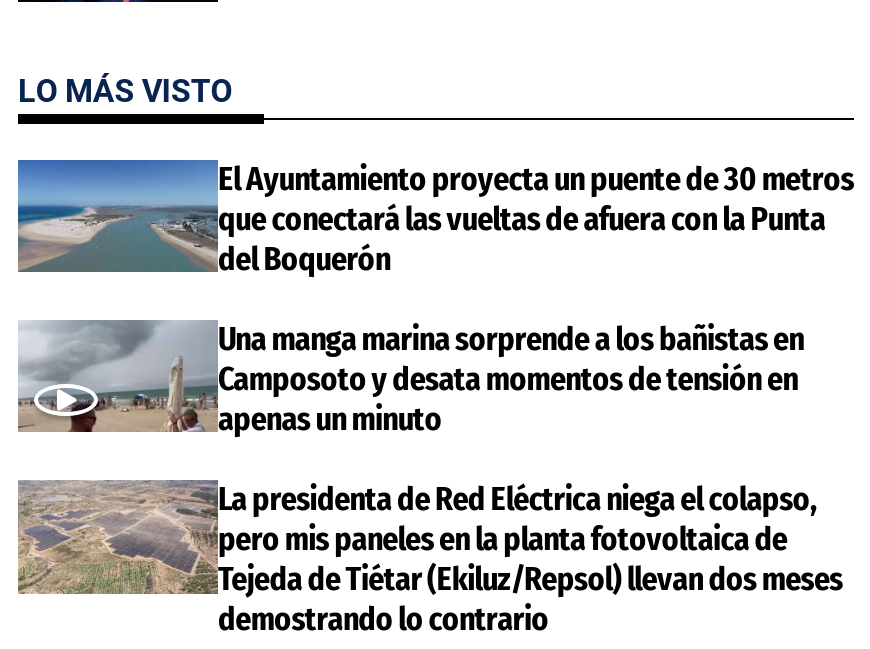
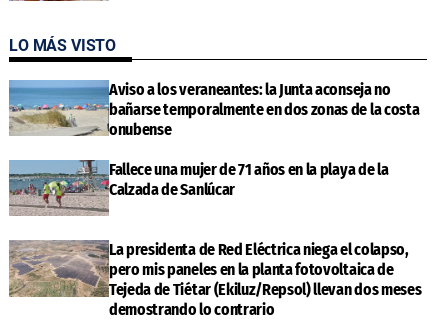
[16,160,854,278] [image] | El Ayuntamiento proyecta un puente de 30 metros | que conectará las vueltas de afuera con la Punta | del Boquerón -> [9,80,419,139] [image] | Aviso a los veraneantes: la Junta aconseja no | bañarse temporalmente en dos zonas de la costa | onubense
[20,320,804,438] [image] | Una manga marina sorprende a los bañistas en | Camposoto y desata momentos de tensión en | apenas un minuto -> [9,159,388,215] [image] | Fallece una mujer de 71 años en la playa de la | Calzada de Sanlúcar

